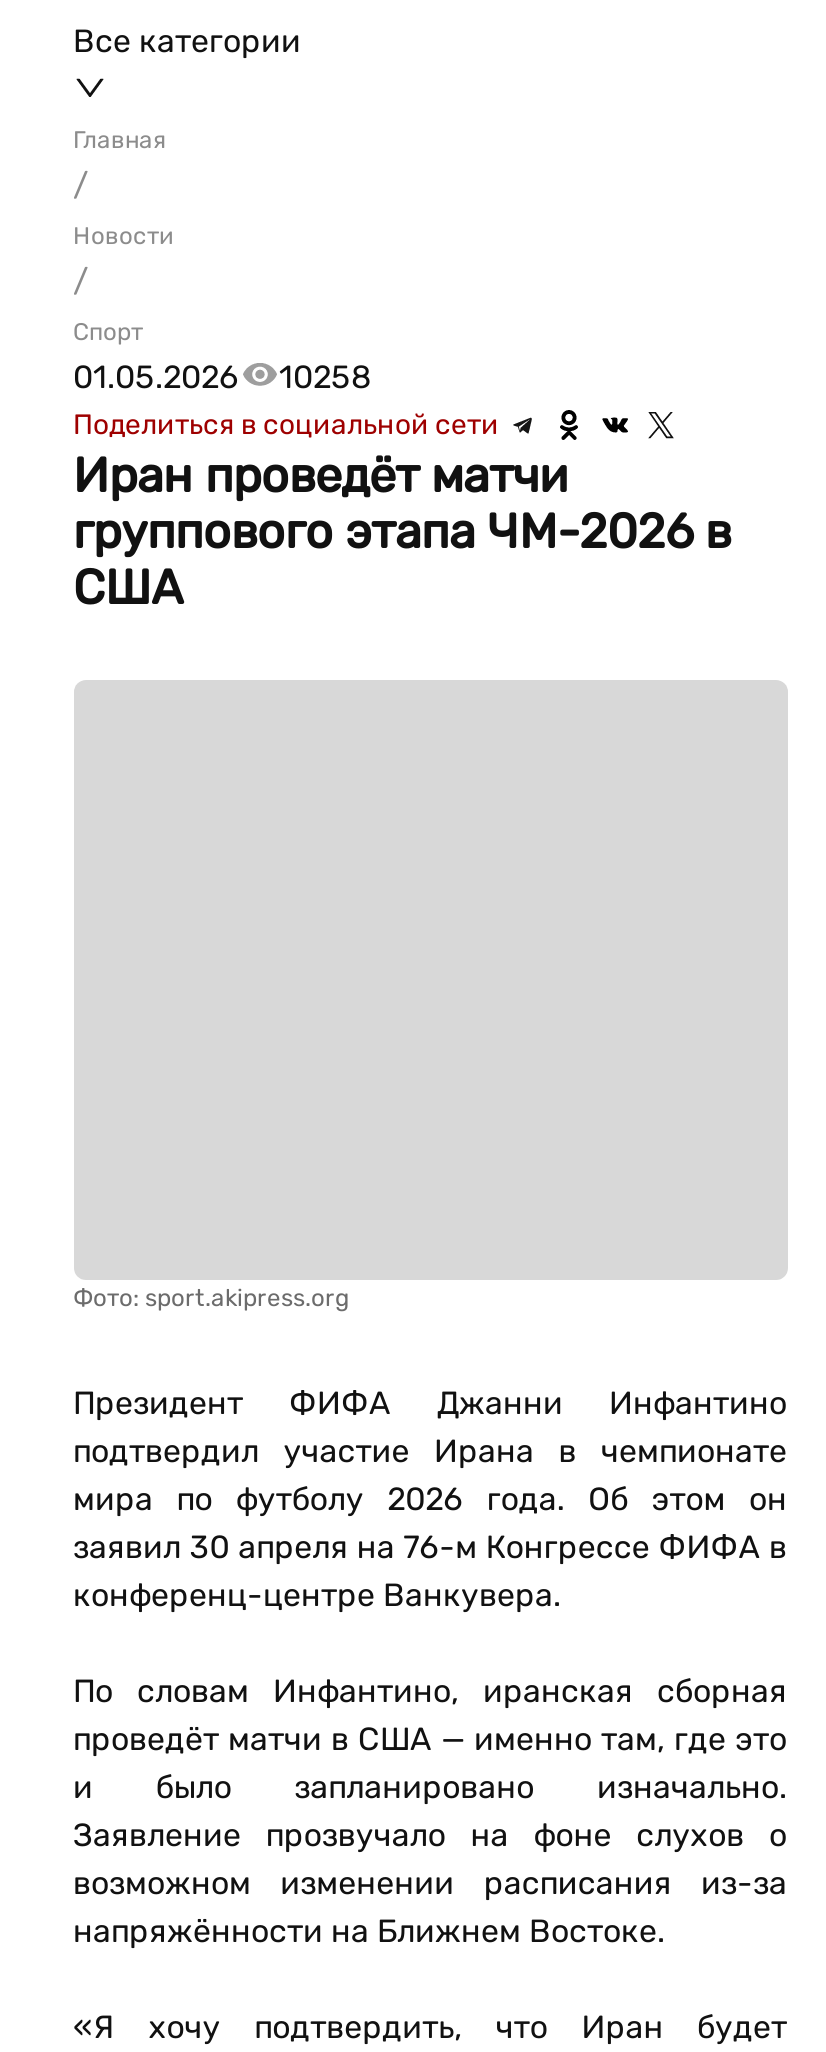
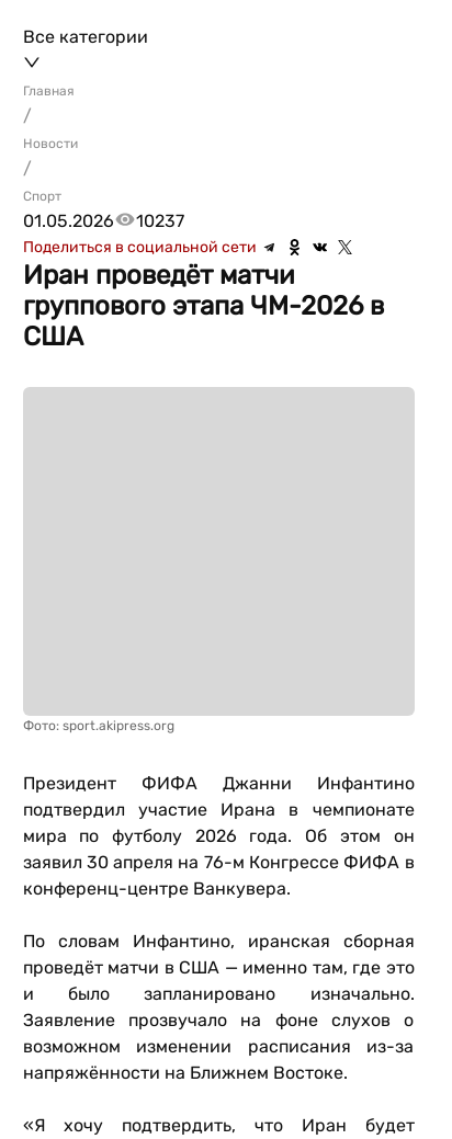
[73,358,371,396] 01.05.2026 10258 -> [22,210,184,231] 01.05.2026 10237

